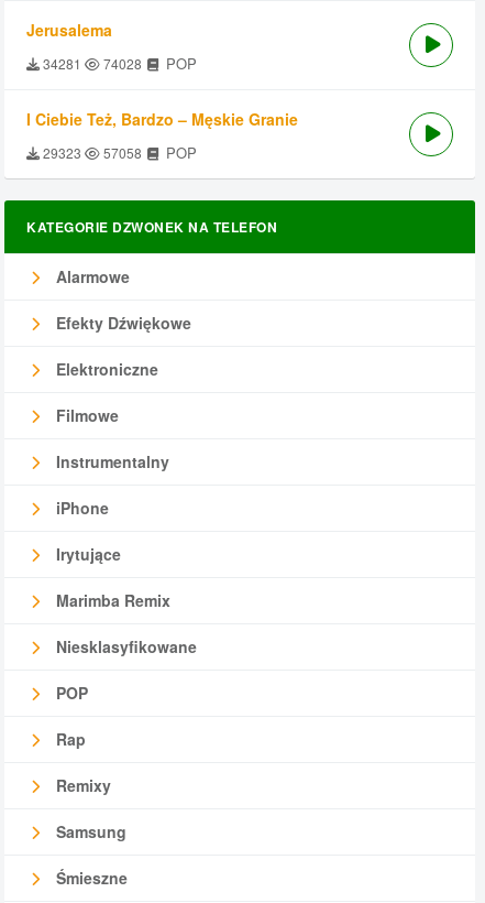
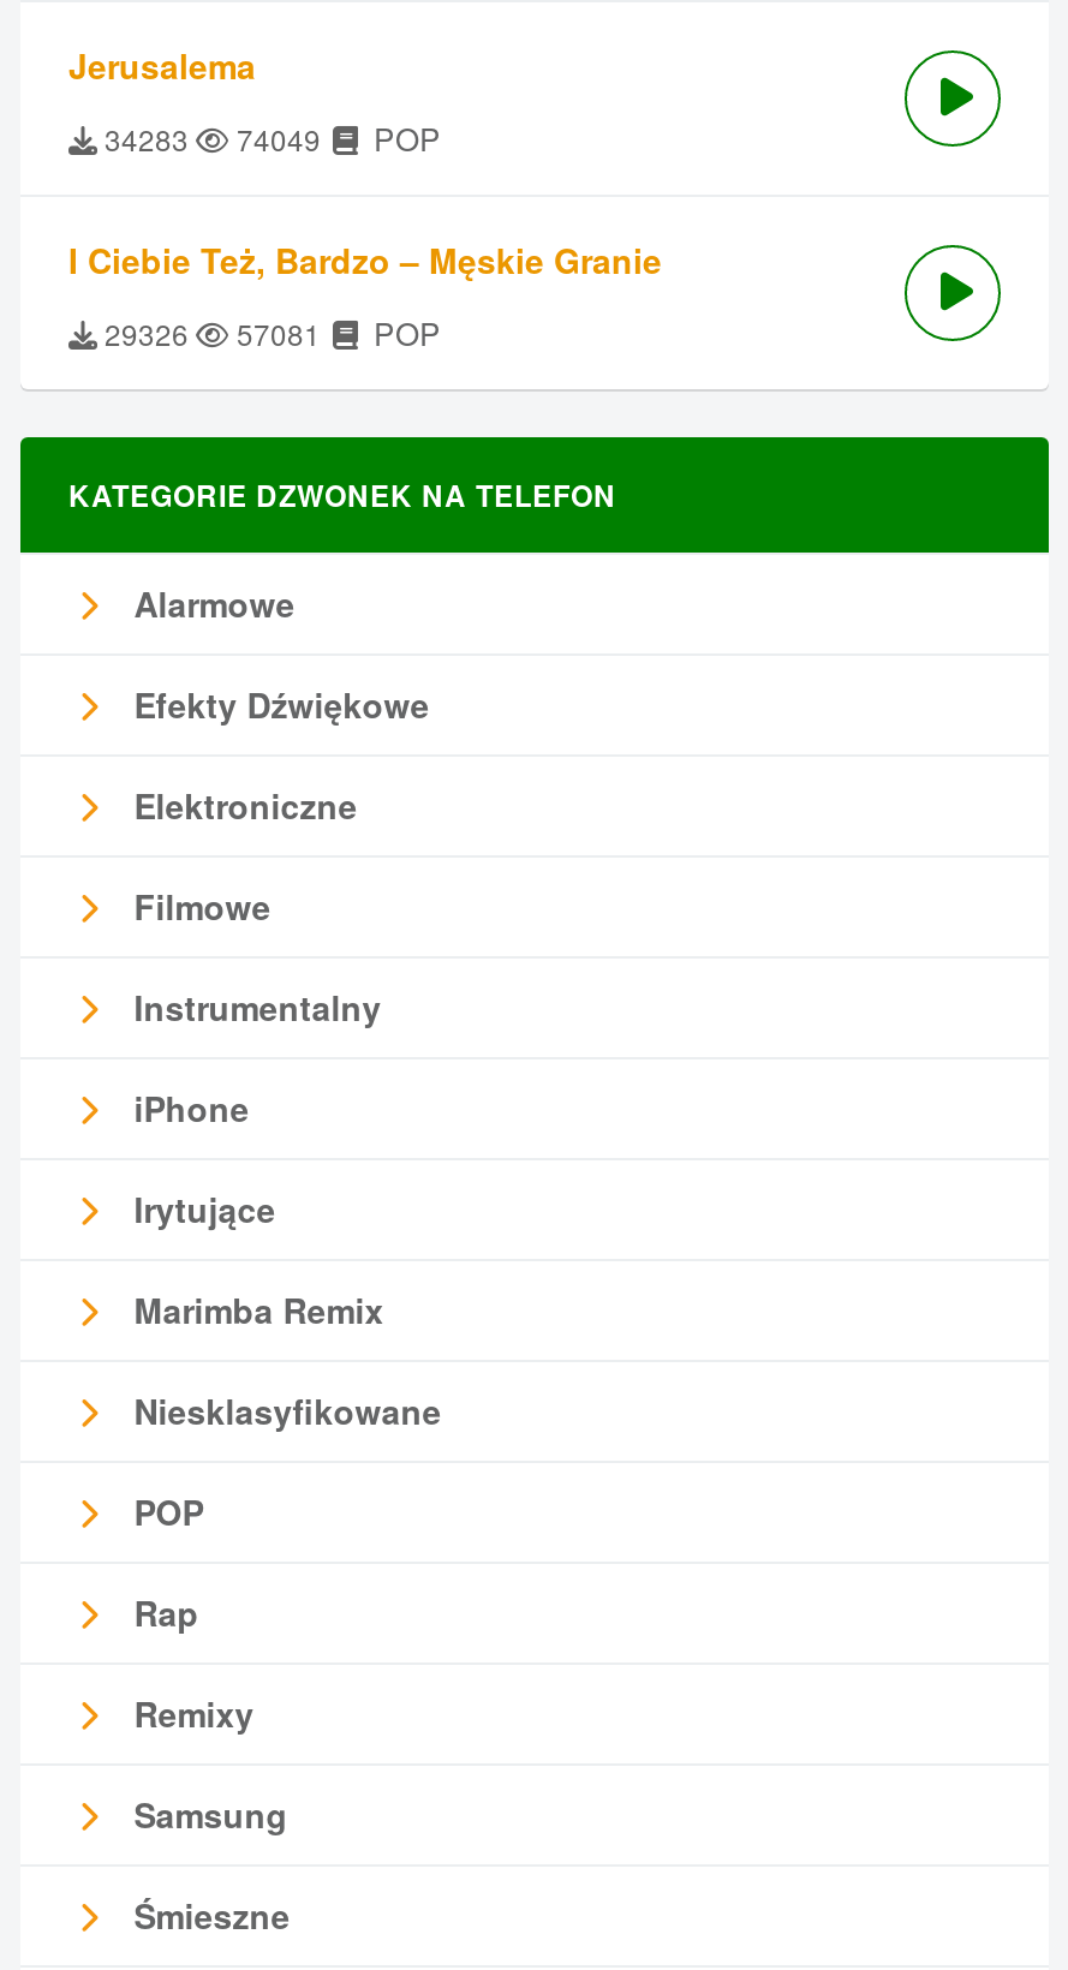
[40,54,85,73] 34281 -> [97,118,196,159] 34283
[100,54,145,73] 74028 -> [229,118,328,159] 74049
[40,143,85,162] 29323 -> [97,312,196,353] 29326
[100,143,145,162] 57058 -> [229,312,328,353] 57081

